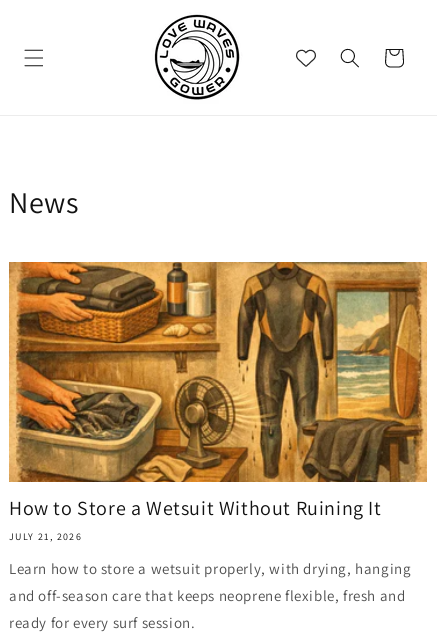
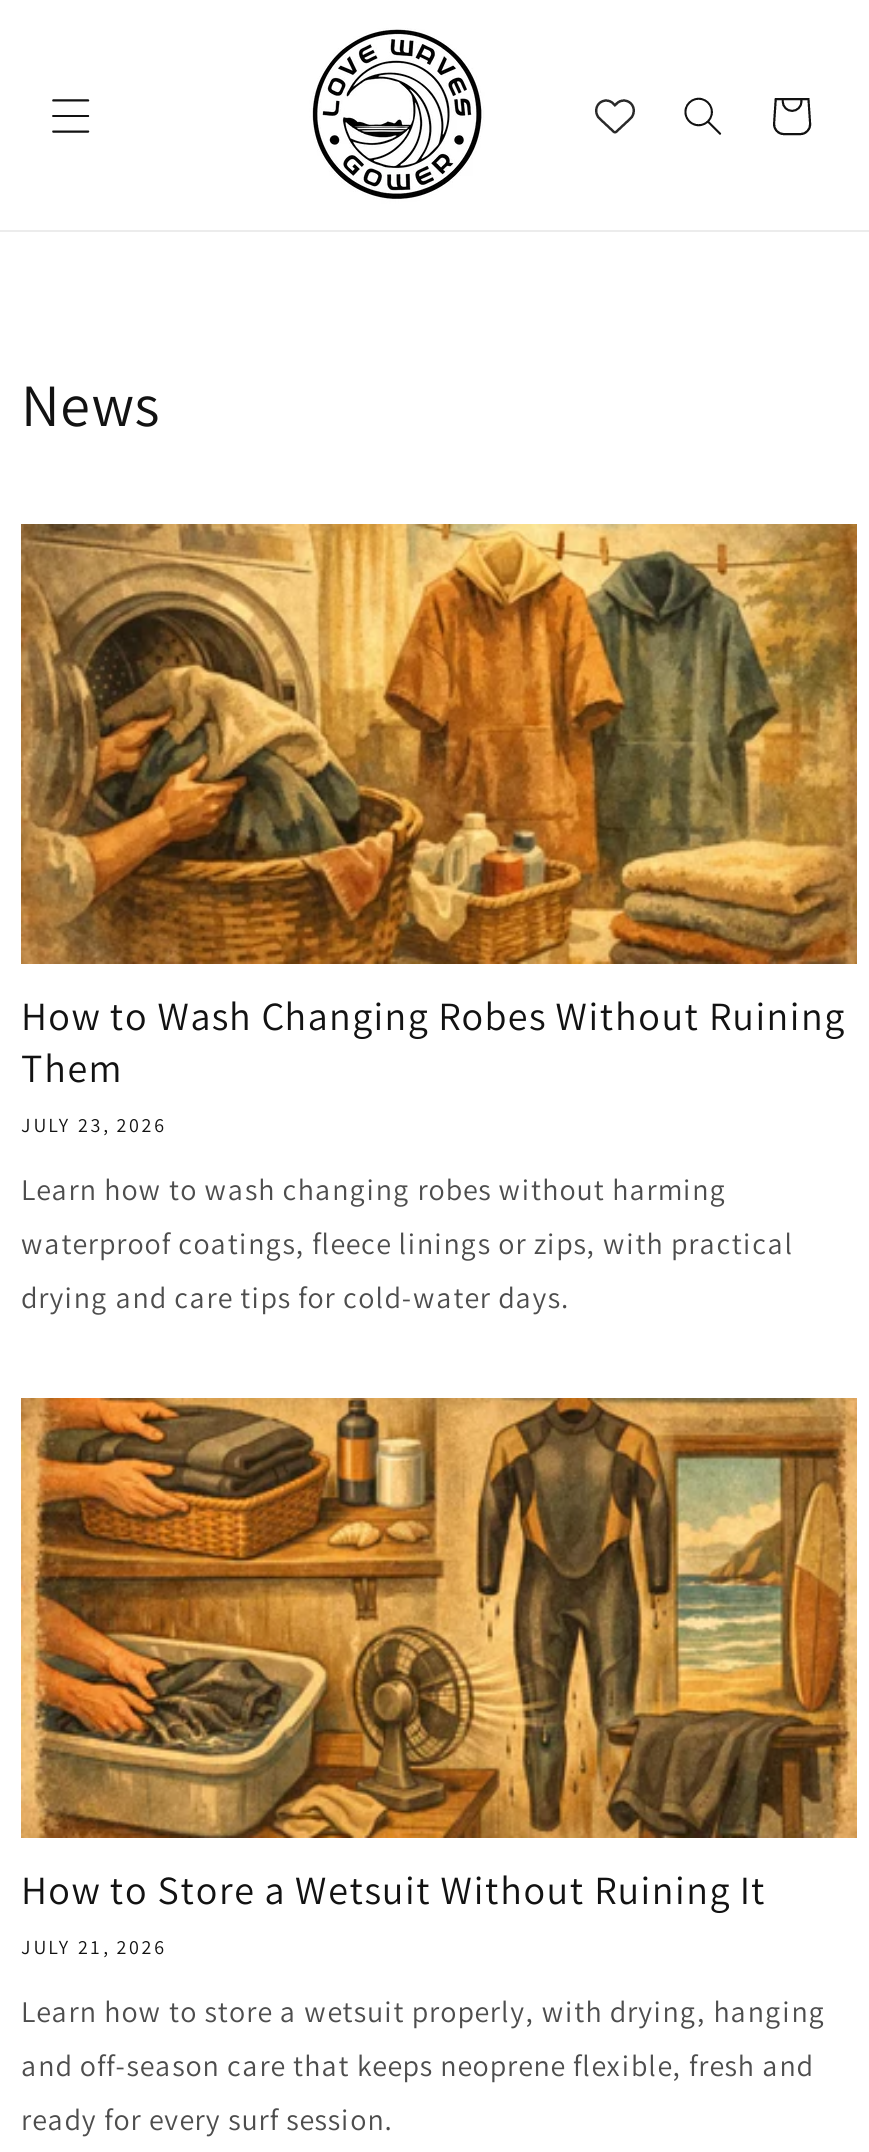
none -> [21,522,859,1316] [image] | How to Wash Changing Robes Without Ruining | Them | JULY 23, 2026 | Learn how to wash changing robes without harming | waterproof coatings, fleece linings or zips, with practical | drying and care tips for cold-water days.

